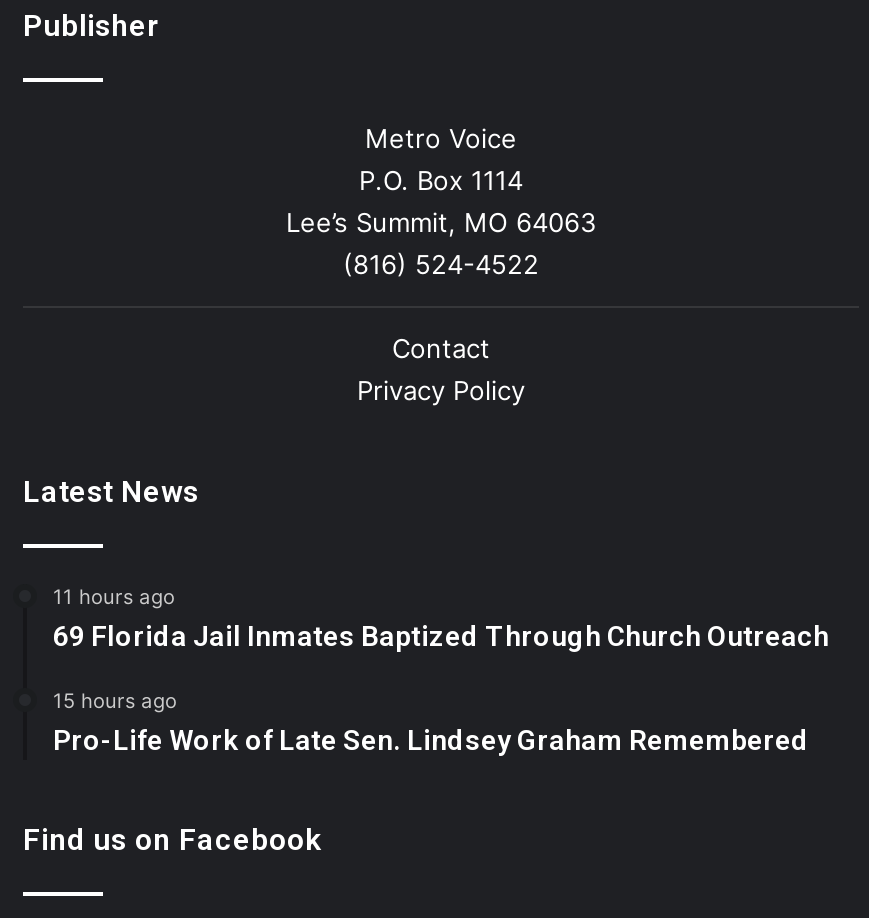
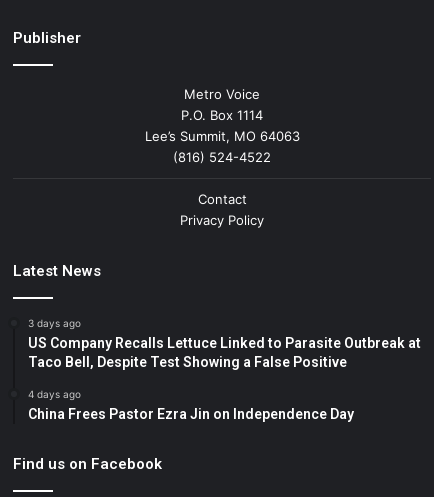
[53,585,829,653] 11 hours ago | 69 Florida Jail Inmates Baptized Through Church Outreach -> [28,317,421,370] 3 days ago | US Company Recalls Lettuce Linked to Parasite Outbreak at | Taco Bell, Despite Test Showing a False Positive
[53,689,809,757] 15 hours ago | Pro-Life Work of Late Sen. Lindsey Graham Remembered -> [28,388,354,422] 4 days ago | China Frees Pastor Ezra Jin on Independence Day

